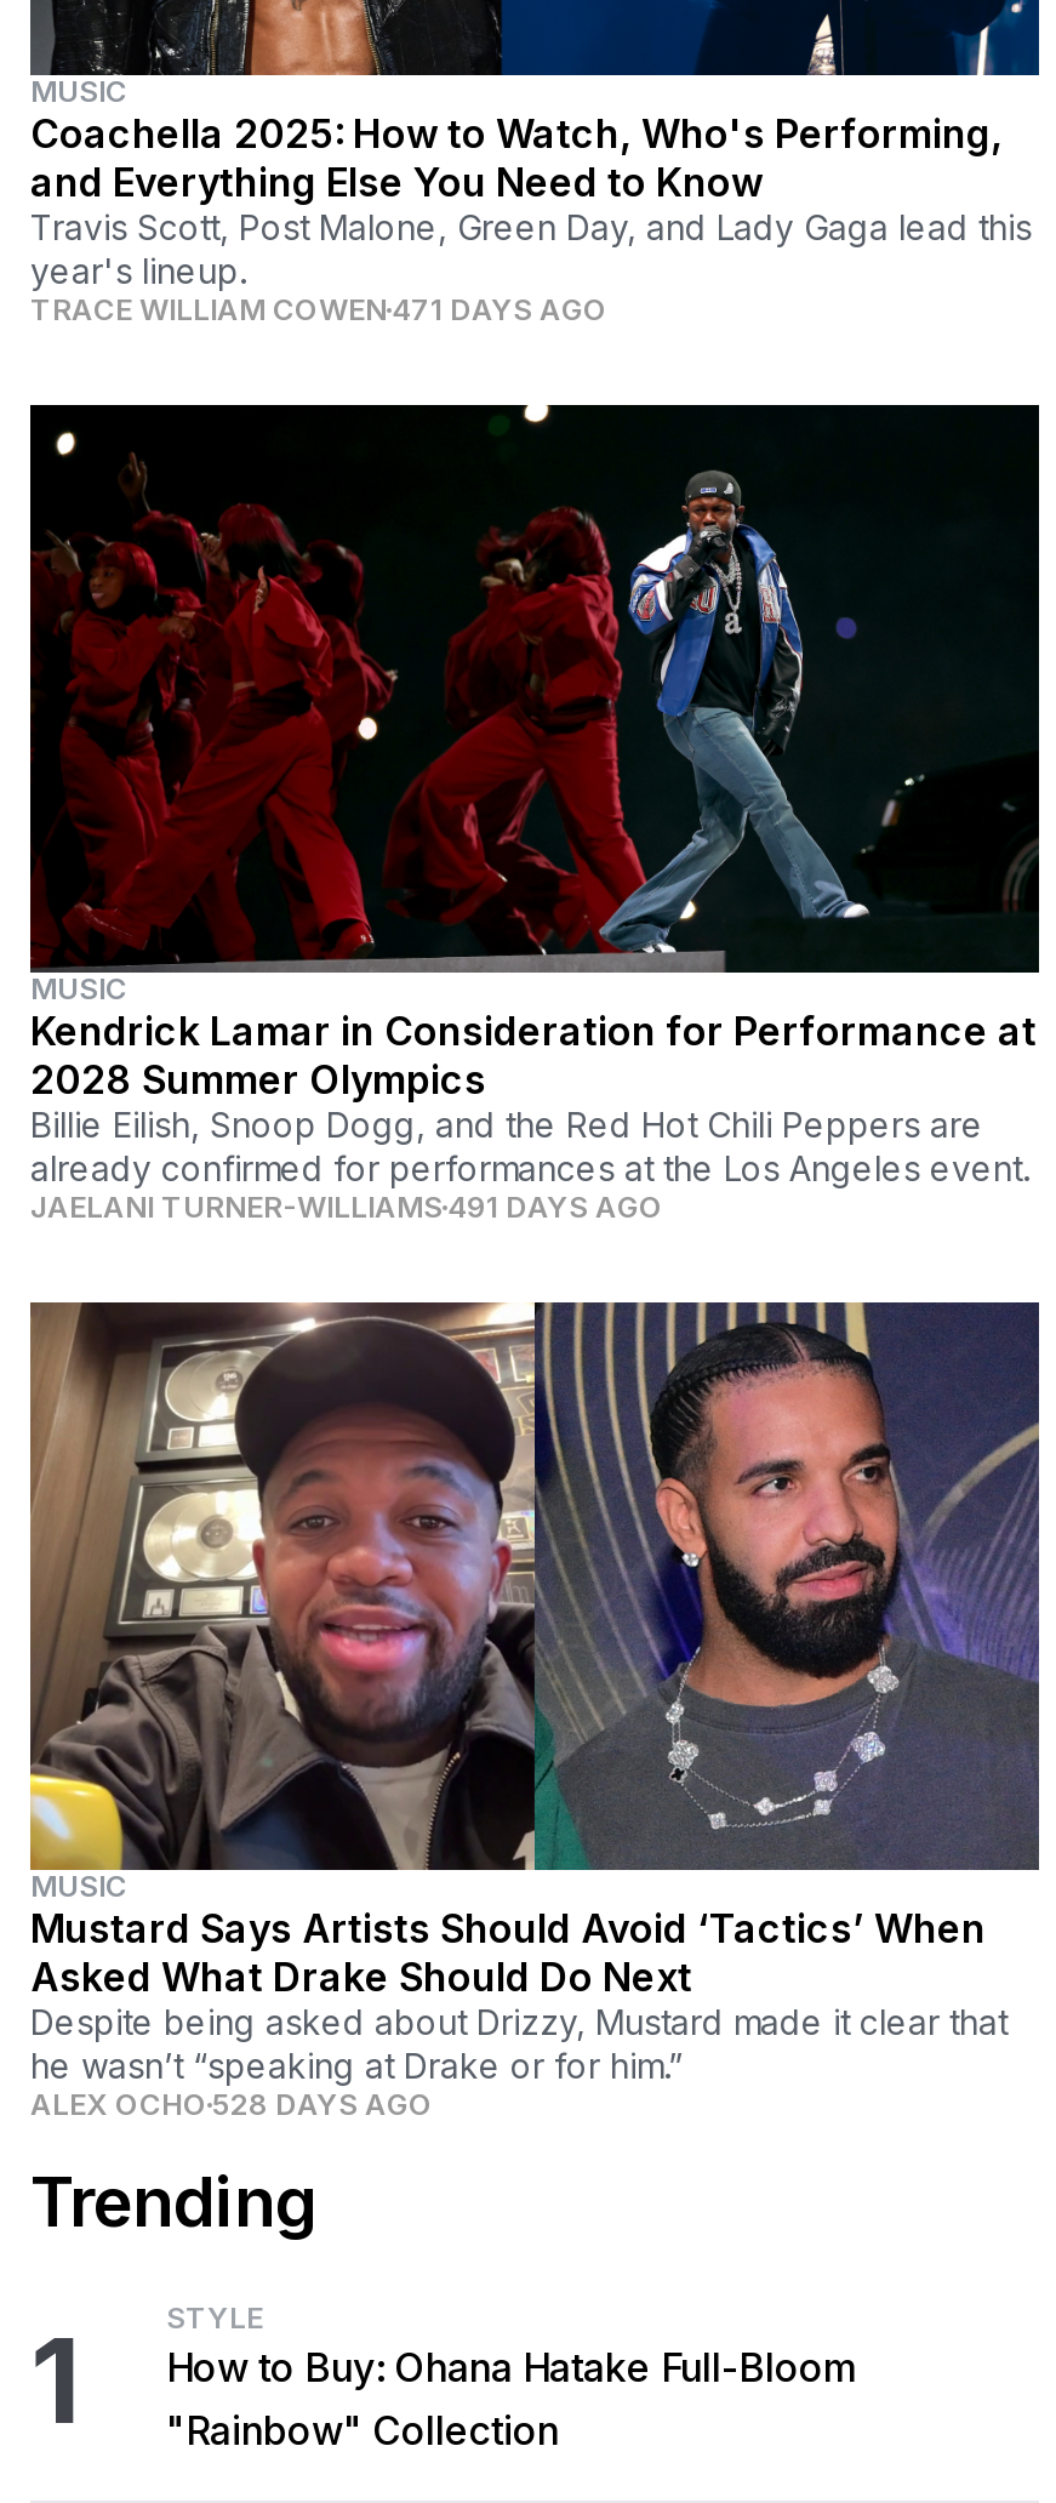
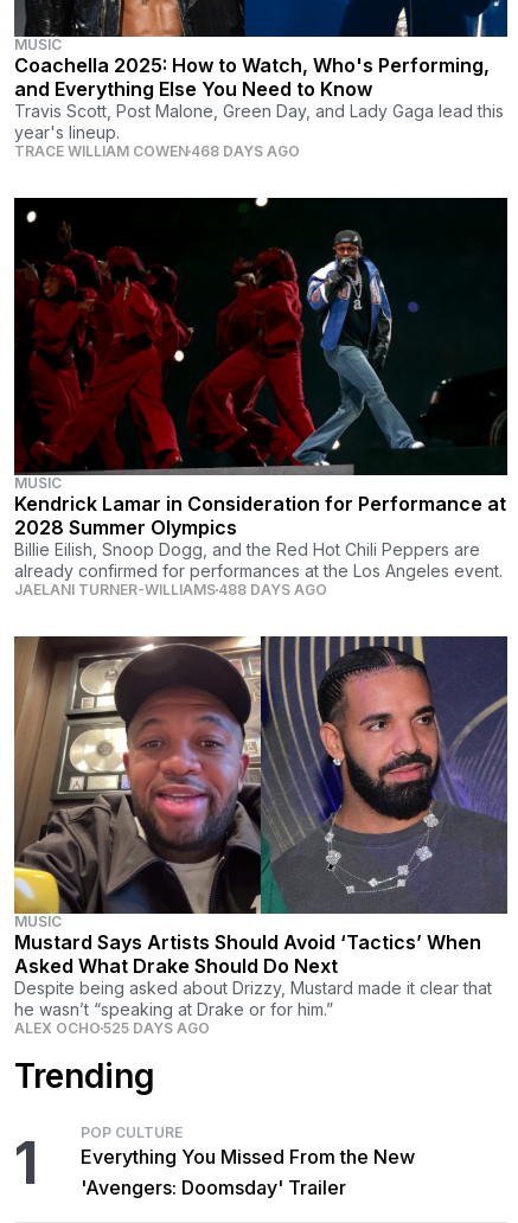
[30,291,607,327] TRACE WILLIAM COWEN 471 DAYS AGO -> [14,142,300,160] TRACE WILLIAM COWEN 468 DAYS AGO
[30,1188,663,1225] JAELANI TURNER-WILLIAMS 491 DAYS AGO -> [14,581,327,598] JAELANI TURNER-WILLIAMS 488 DAYS AGO
[30,2086,433,2122] ALEX OCHO 528 DAYS AGO -> [14,1019,210,1037] ALEX OCHO 525 DAYS AGO
[166,2299,857,2454] STYLE | How to Buy: Ohana Hatake Full-Bloom | "Rainbow" Collection -> [81,1123,415,1199] POP CULTURE | Everything You Missed From the New | 'Avengers: Doomsday' Trailer

